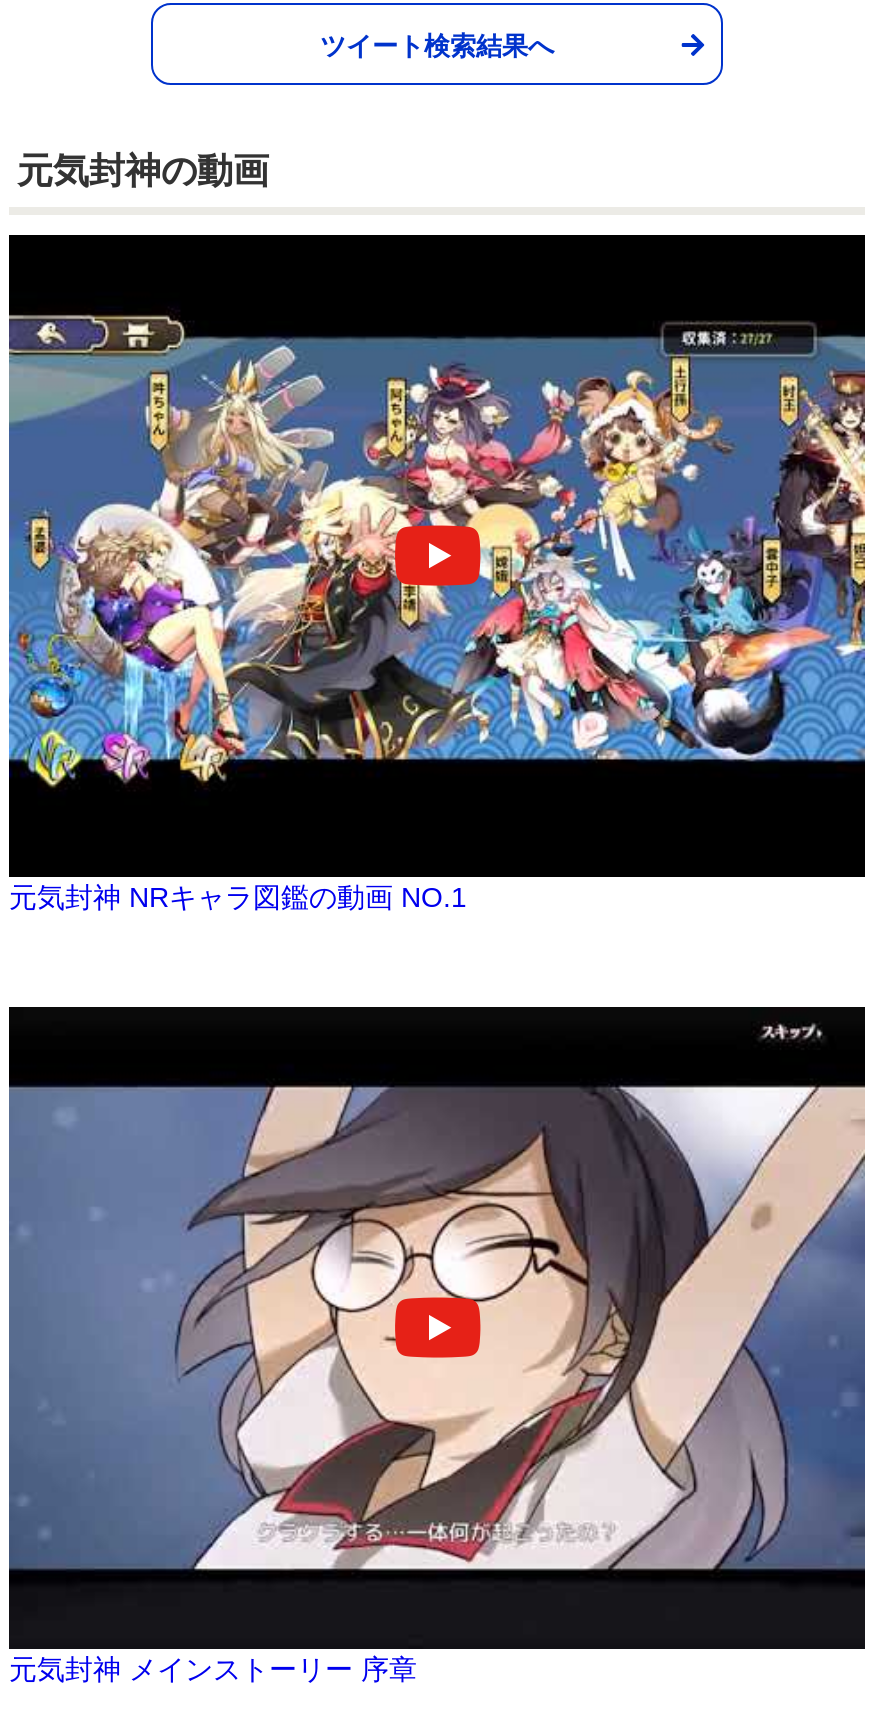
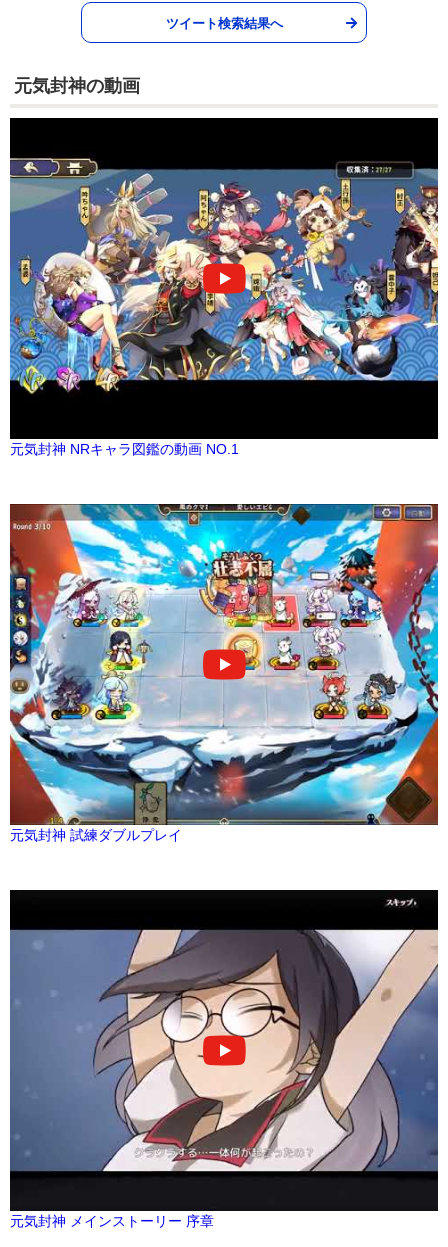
none -> [9,503,439,843] [image] | 元気封神 試練ダブルプレイ

